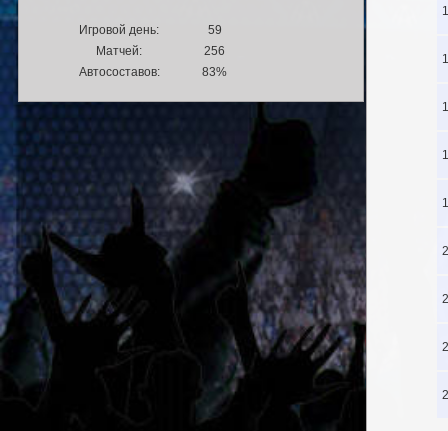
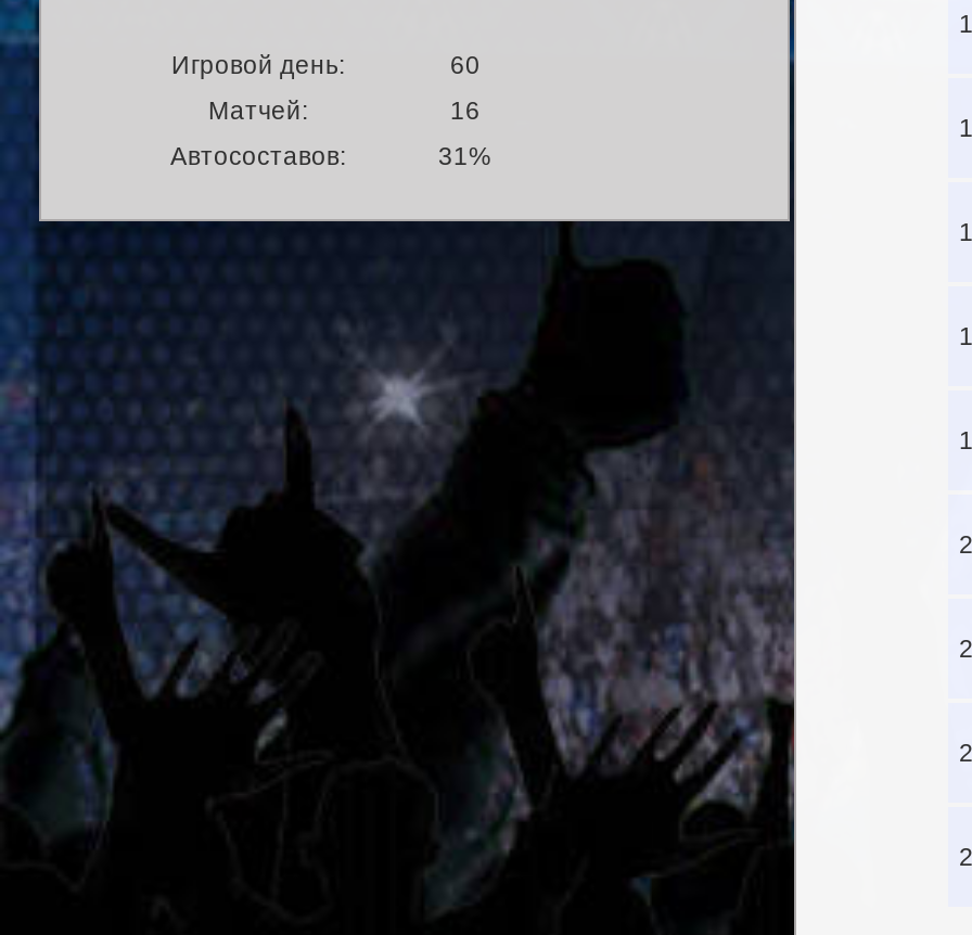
[207,23,221,36] 59 -> [450,50,481,78] 60
[204,44,225,57] 256 -> [450,95,481,123] 16
[202,65,227,78] 83% -> [438,141,493,169] 31%

